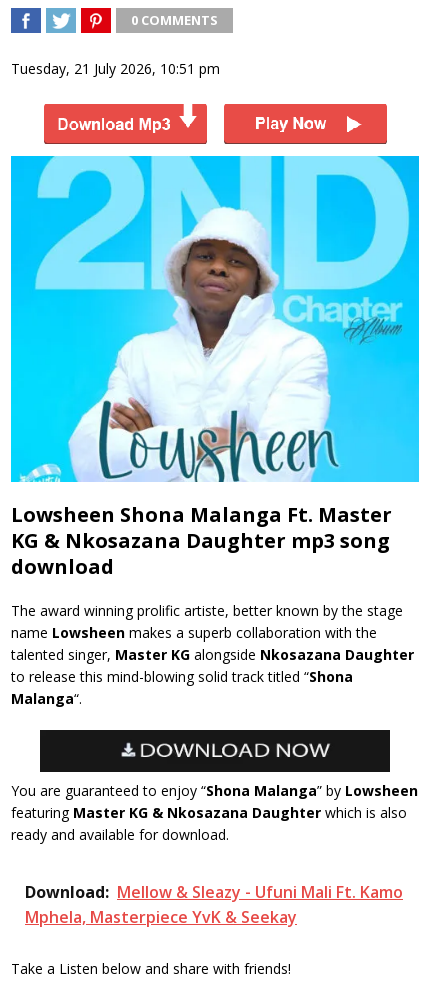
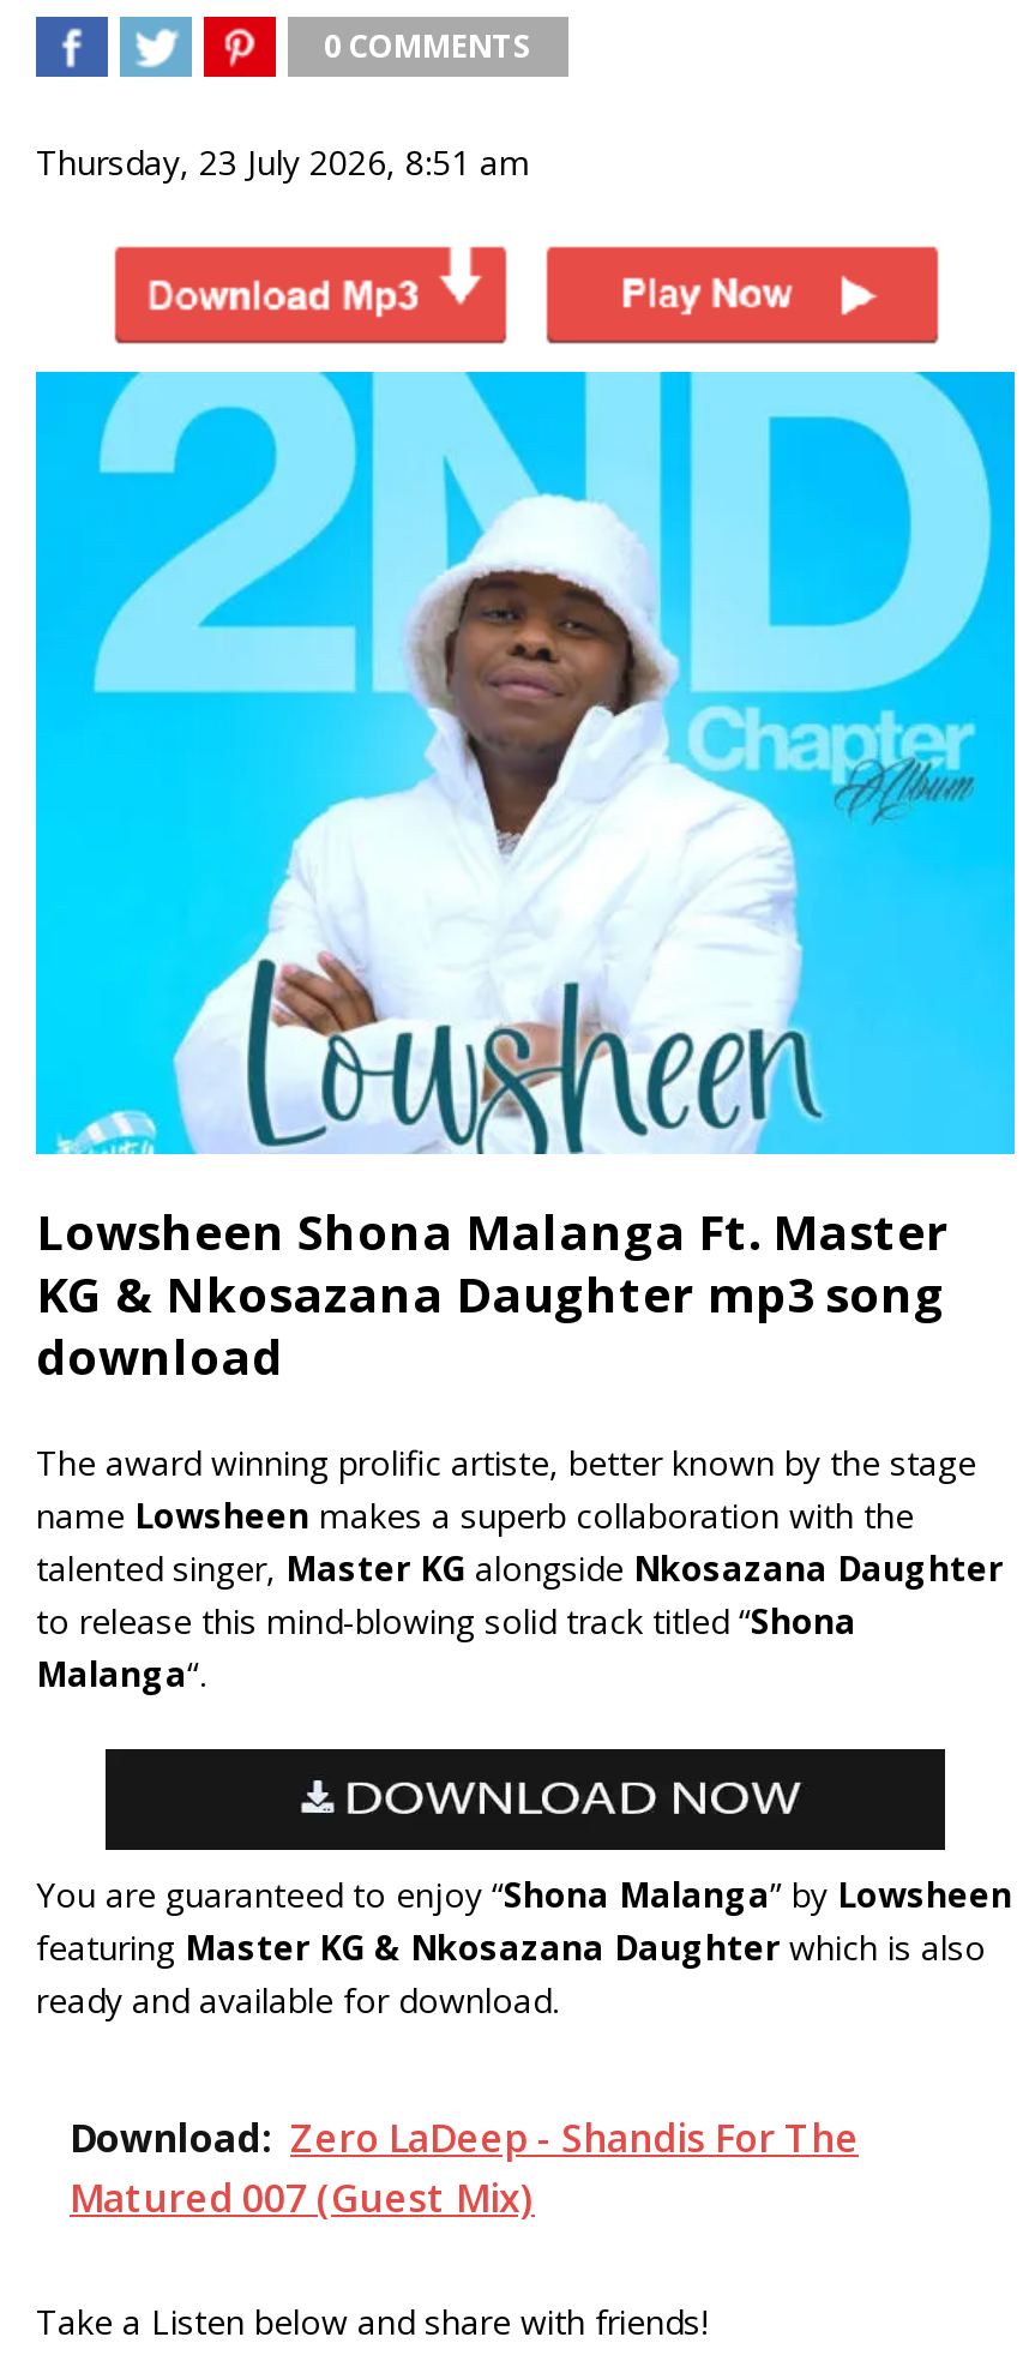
[11,59,220,78] Tuesday, 21 July 2026, 10:51 pm -> [36,139,530,185] Thursday, 23 July 2026, 8:51 am
[25,881,403,928] Download: Mellow & Sleazy - Ufuni Mali Ft. Kamo | Mphela, Masterpiece YvK & Seekay -> [70,2112,859,2225] Download: Zero LaDeep - Shandis For The | Matured 007 (Guest Mix)

